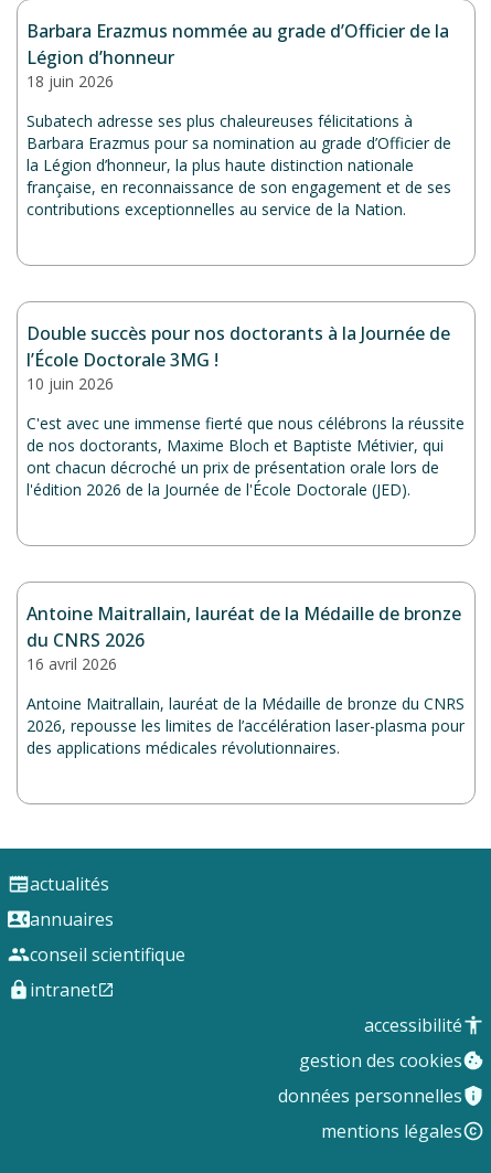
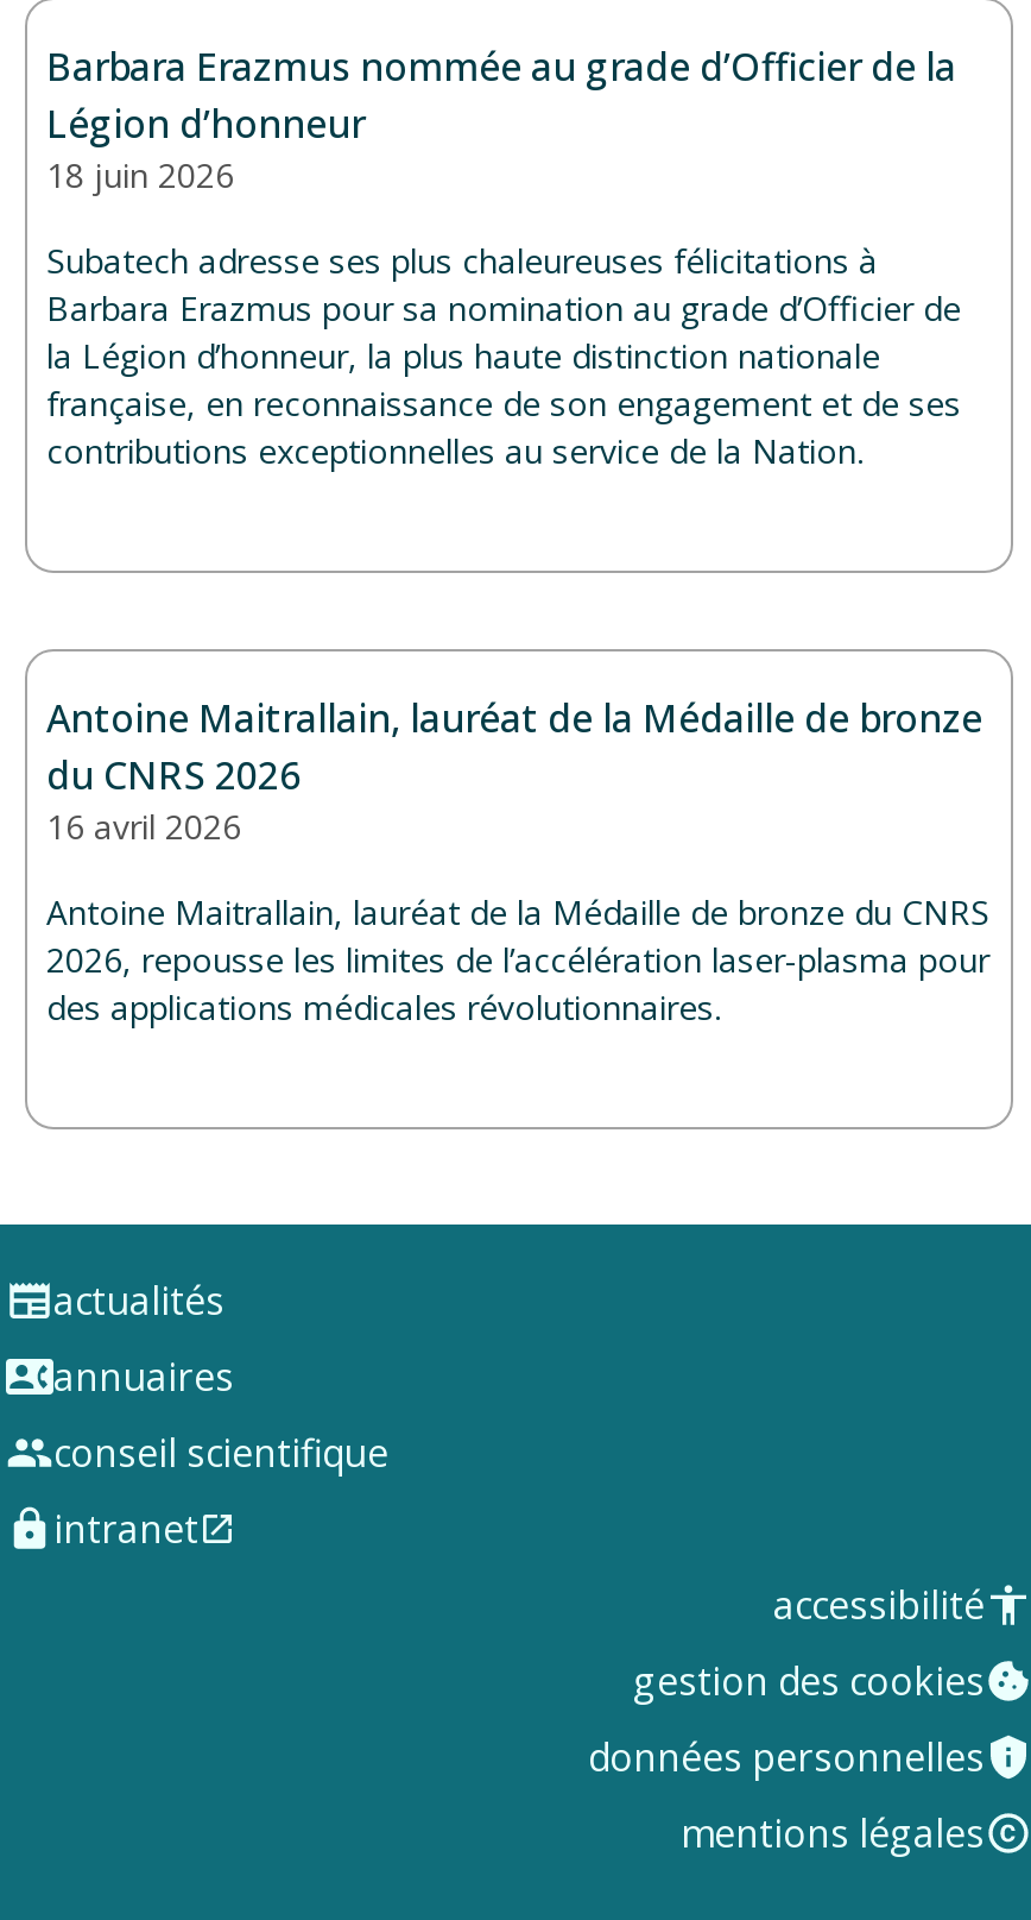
[26,321,465,500] Double succès pour nos doctorants à la Journée de | l’École Doctorale 3MG ! | 10 juin 2026 | C'est avec une immense fierté que nous célébrons la réussite | de nos doctorants, Maxime Bloch et Baptiste Métivier, qui | ont chacun décroché un prix de présentation orale lors de | l'édition 2026 de la Journée de l'École Doctorale (JED). -> none

